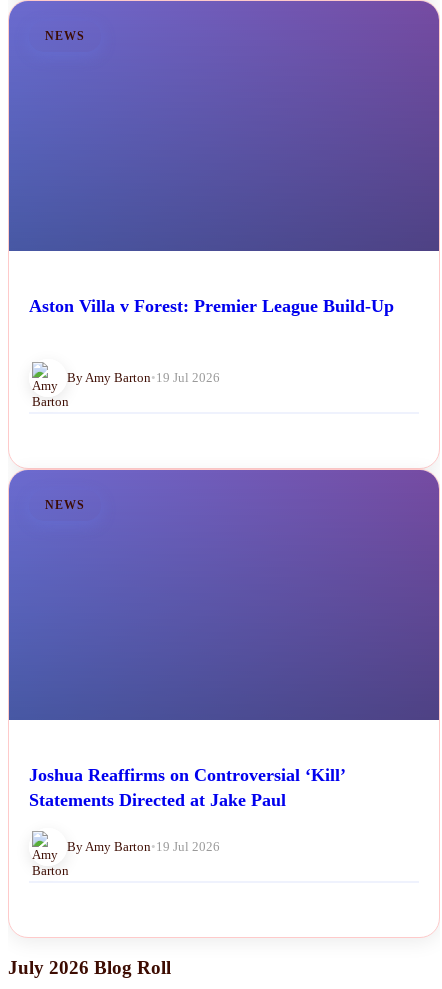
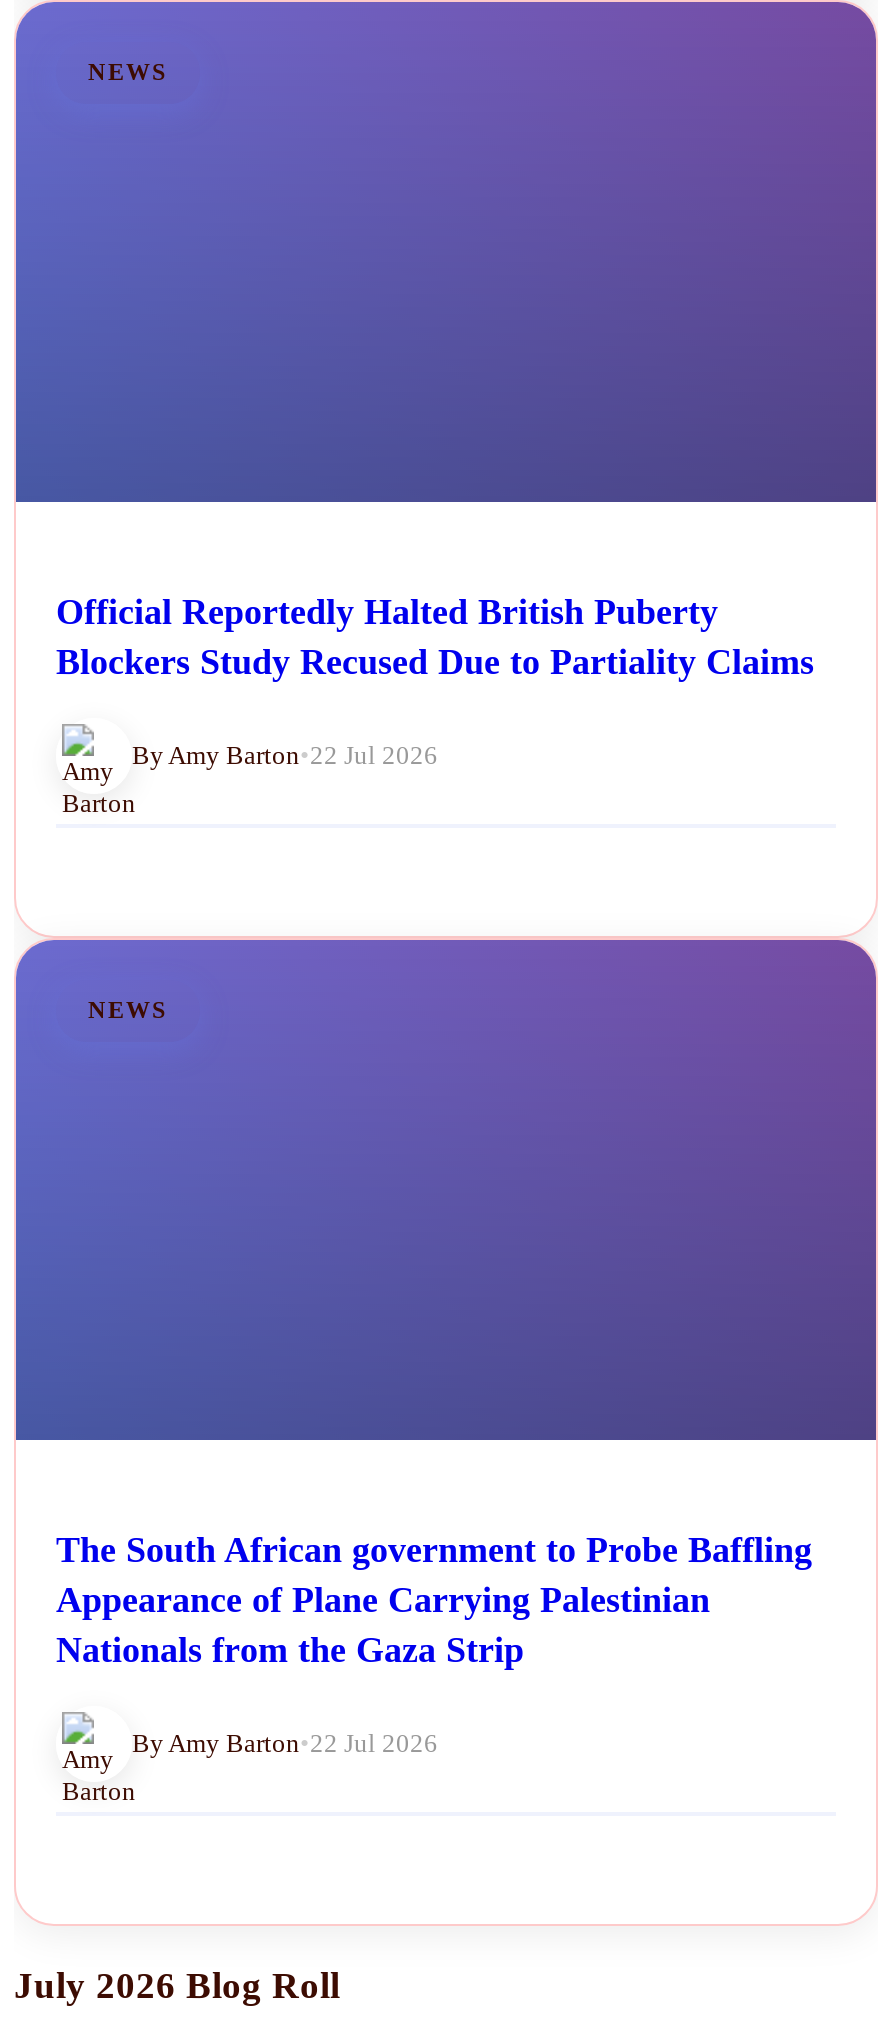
[29,296,394,316] Aston Villa v Forest: Premier League Build-Up -> [56,593,814,683] Official Reportedly Halted British Puberty | Blockers Study Recused Due to Partiality Claims
[67,370,220,385] By Amy Barton • 19 Jul 2026 -> [132,741,438,771] By Amy Barton • 22 Jul 2026
[29,765,345,810] Joshua Reaffirms on Controversial ‘Kill’ | Statements Directed at Jake Paul -> [56,1531,812,1671] The South African government to Probe Baffling | Appearance of Plane Carrying Palestinian | Nationals from the Gaza Strip
[67,839,220,854] By Amy Barton • 19 Jul 2026 -> [132,1729,438,1759] By Amy Barton • 22 Jul 2026

